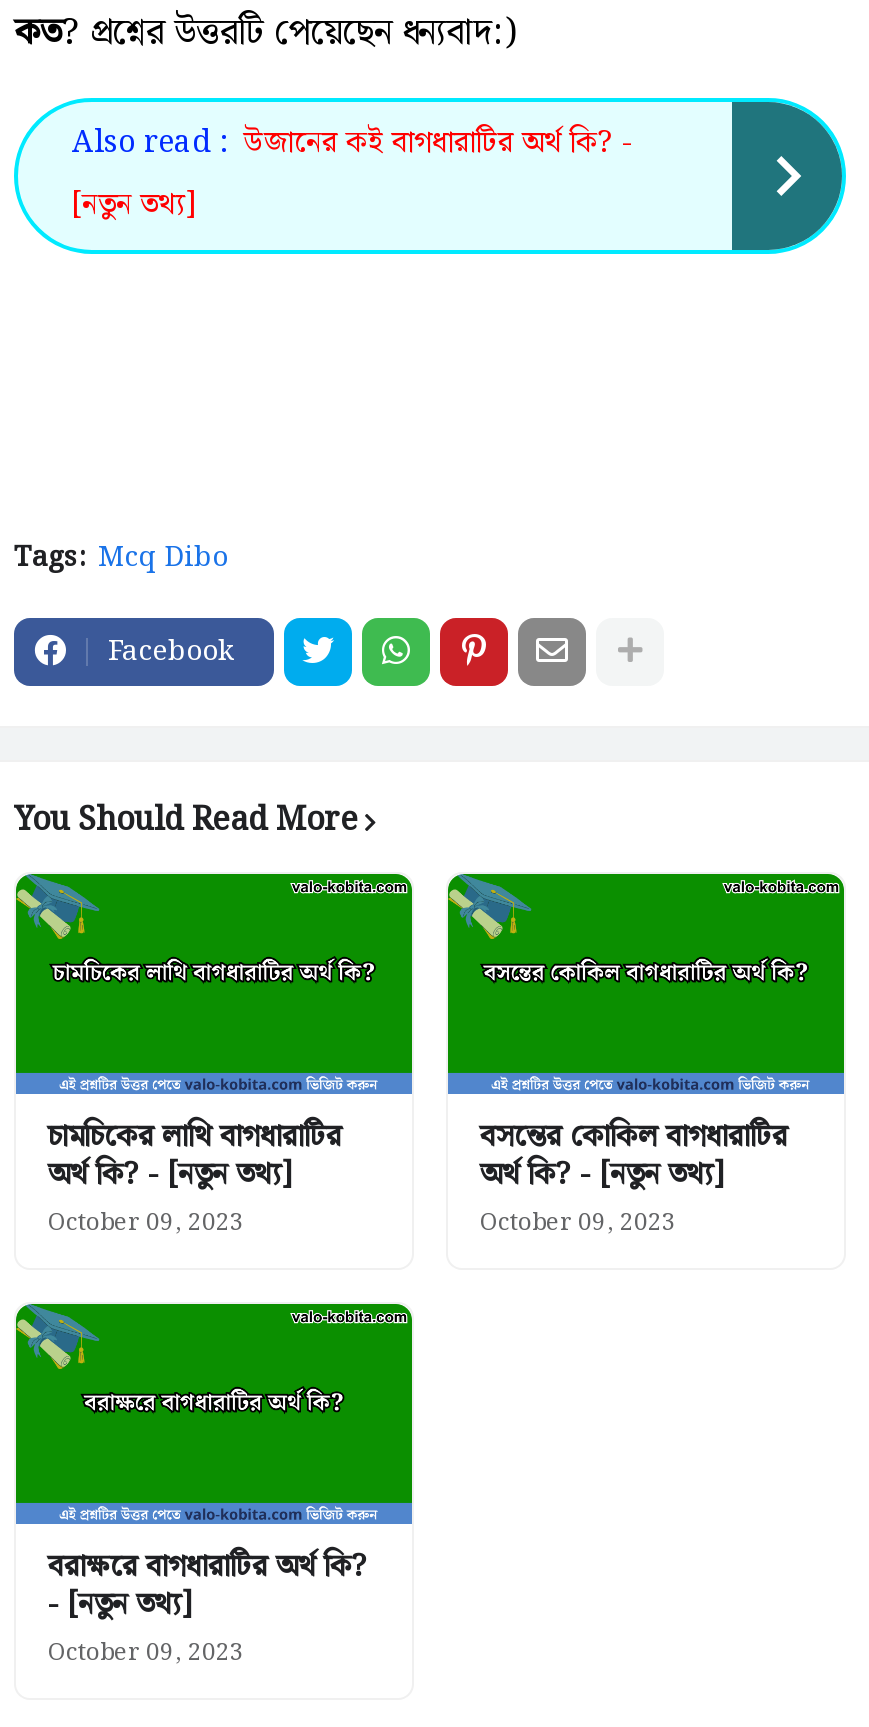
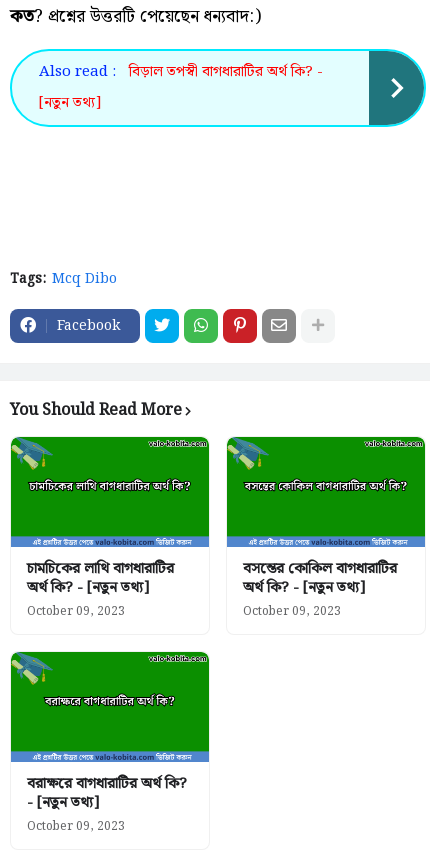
[72,120,634,168] Also read : উজানের কই বাগধারাটির অর্থ কি? - -> [39,60,323,84] Also read : বিড়াল তপস্বী বাগধারাটির অর্থ কি? -

